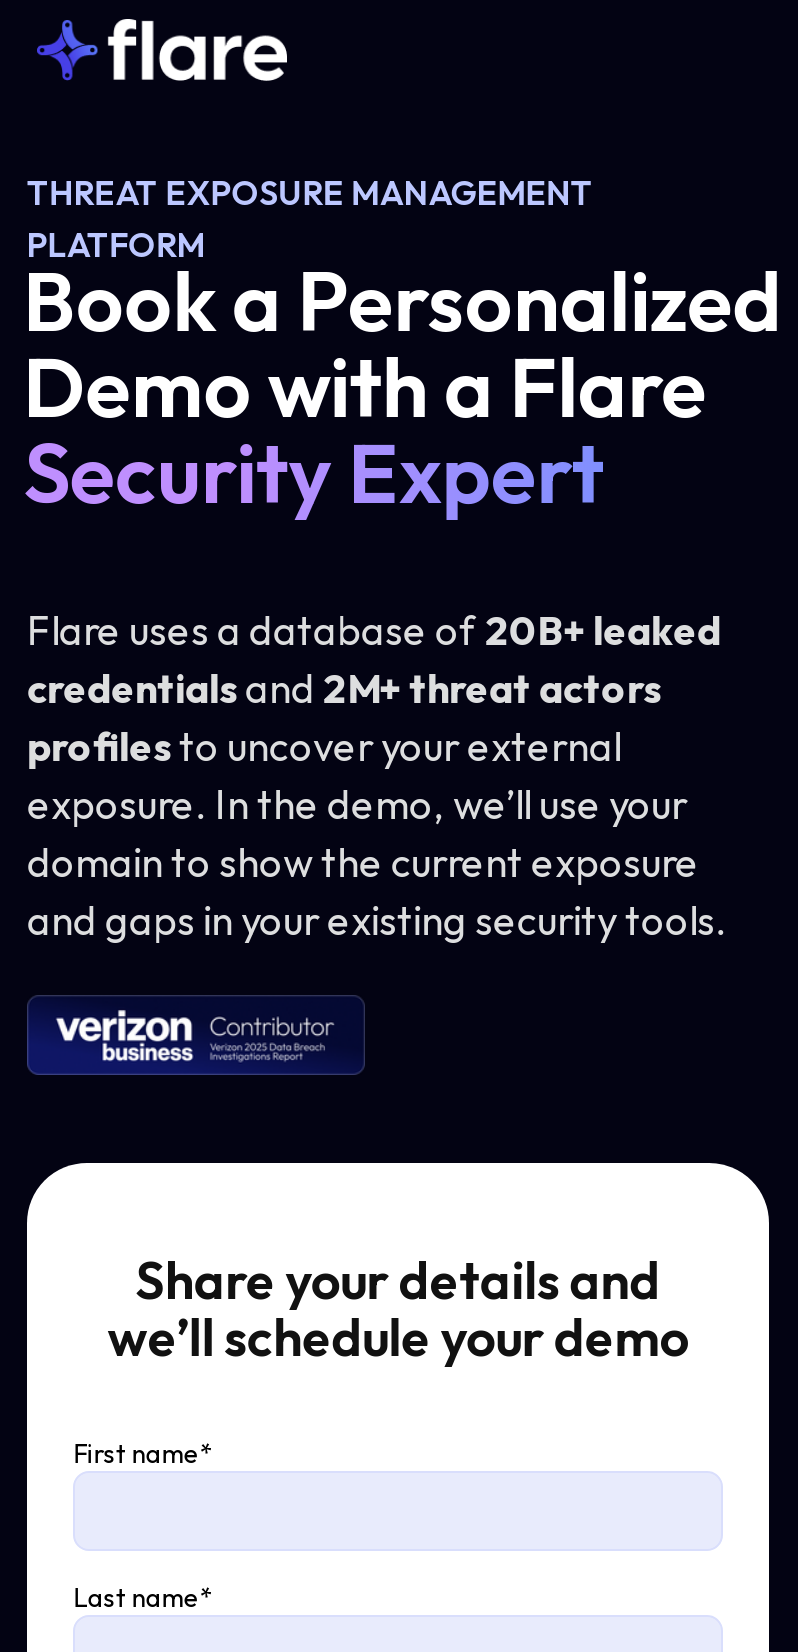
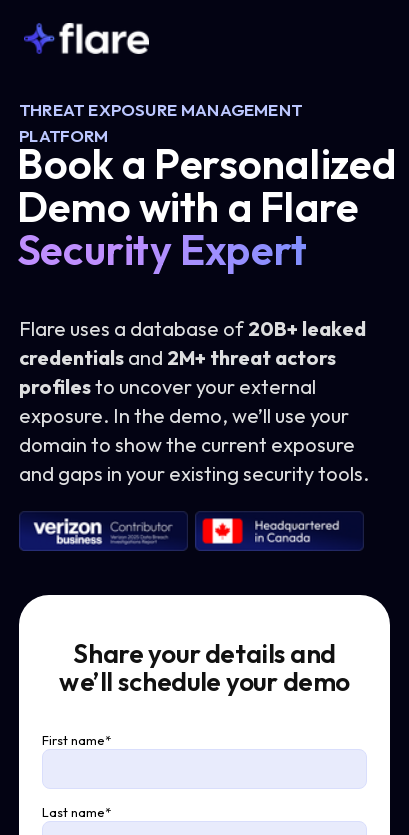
none -> [195,511,364,551] [image]

